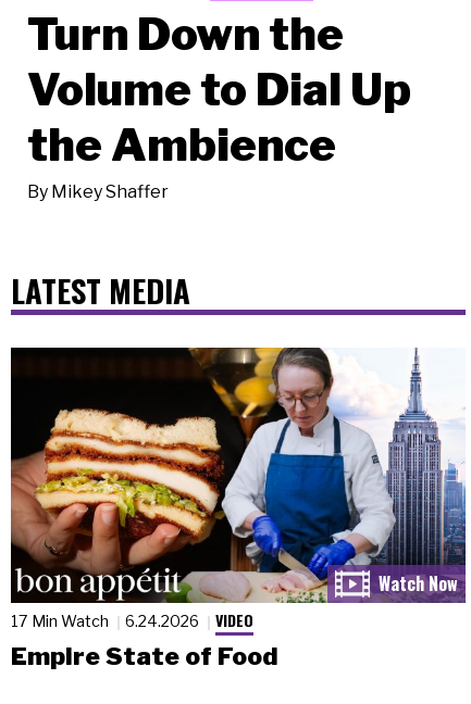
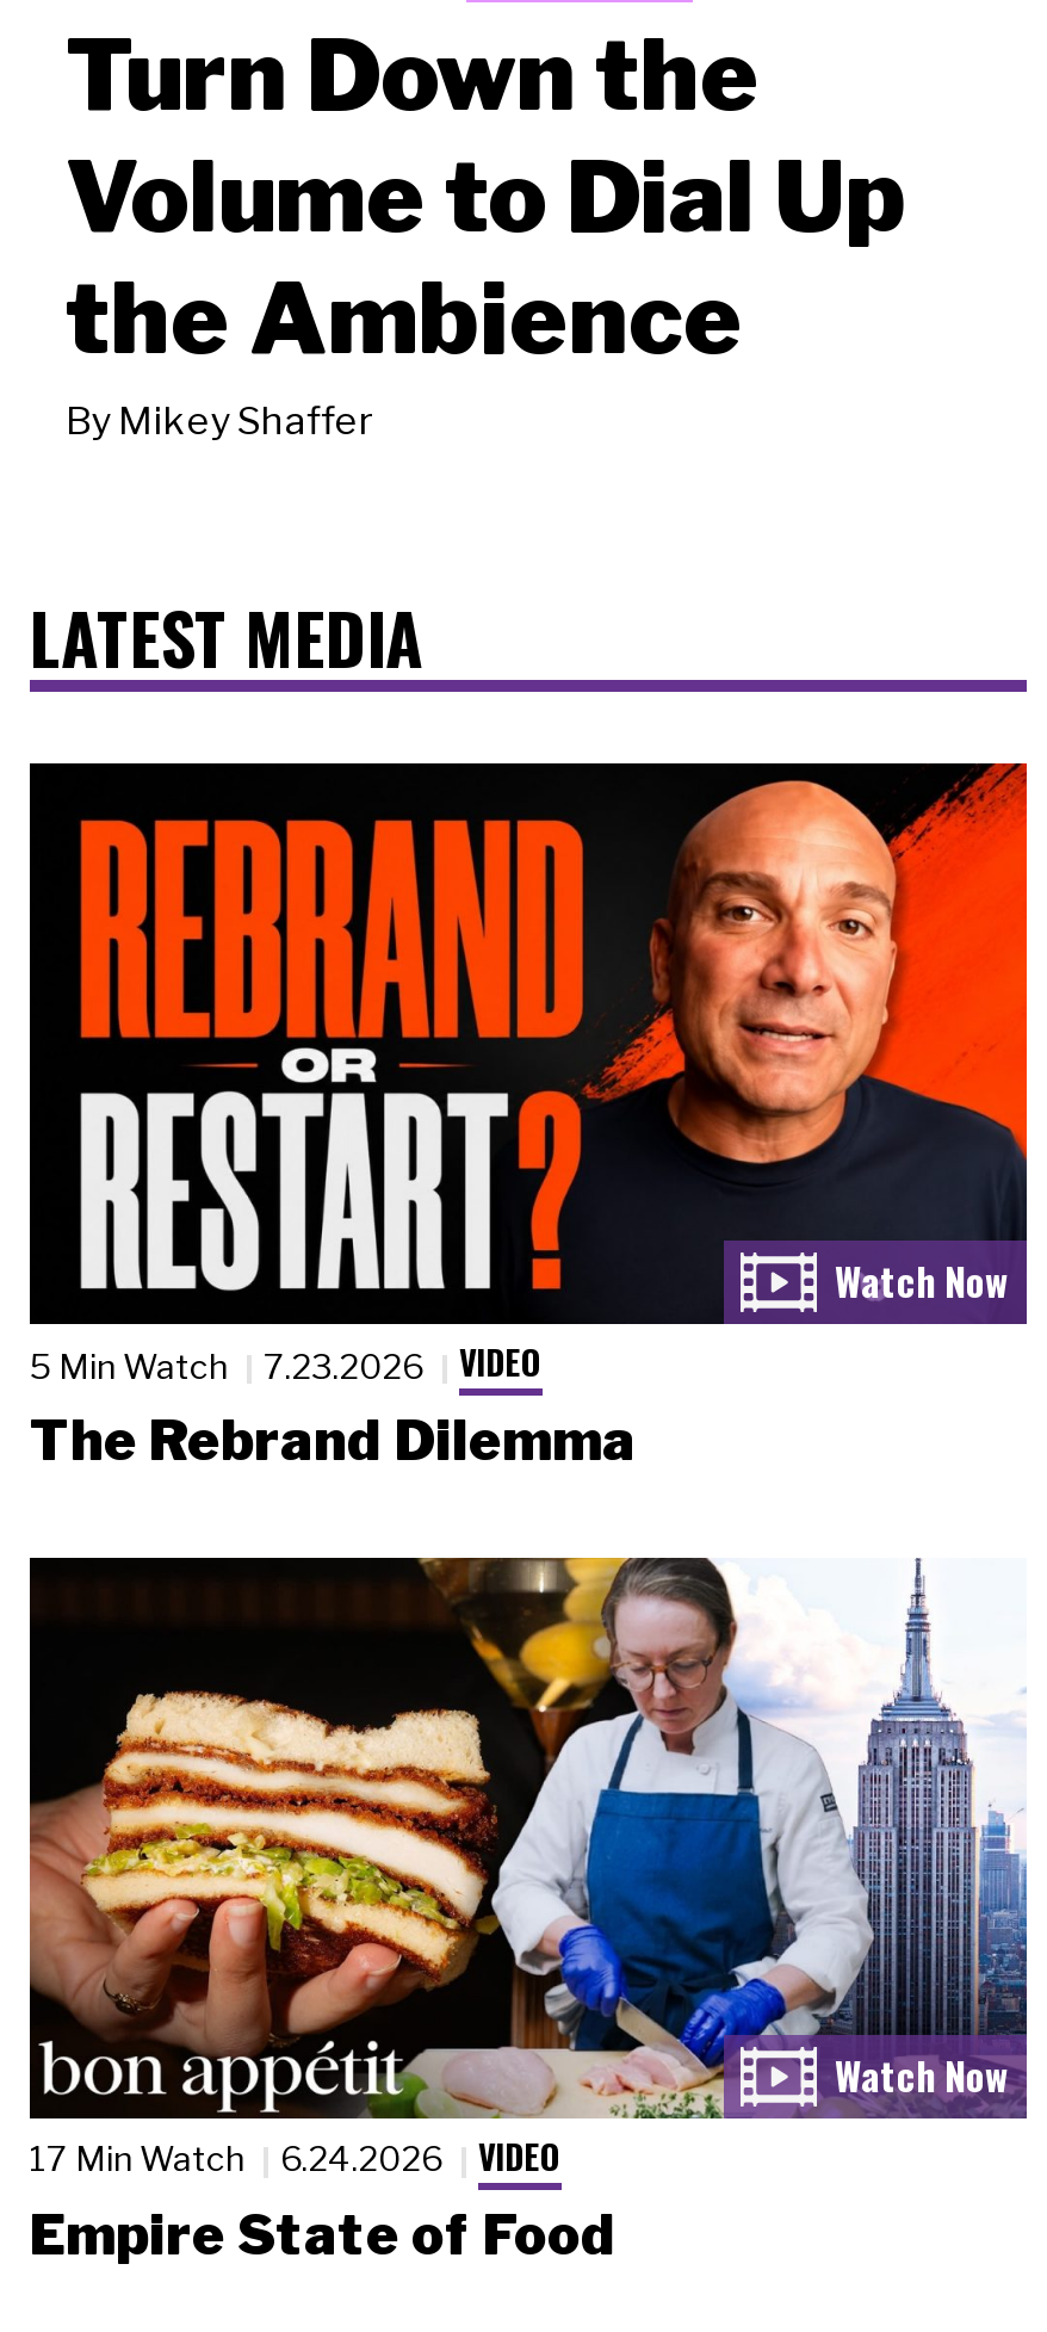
none -> [27,761,1029,1474] [image] | 5 Min Watch | 7.23.2026 | VIDEO | The Rebrand Dilemma

